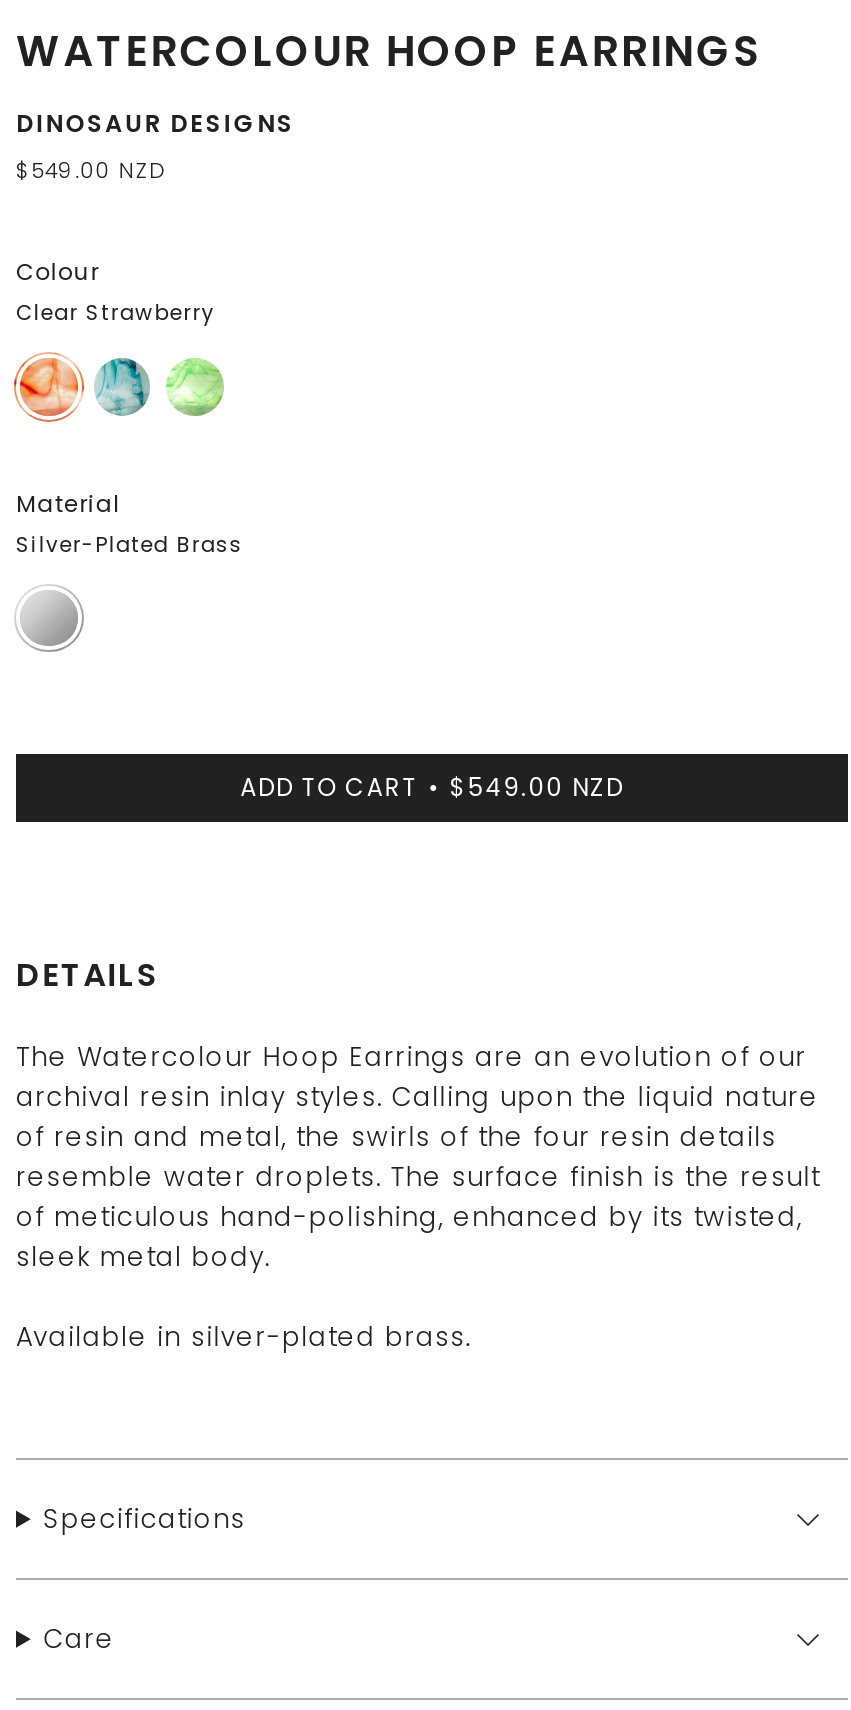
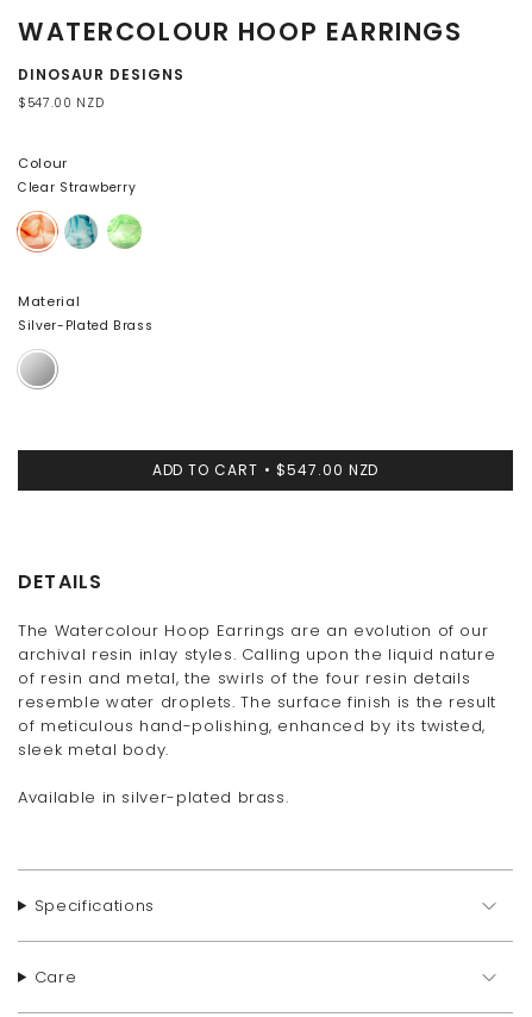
[16,155,164,185] $549.00 NZD -> [18,94,104,112] $547.00 NZD
[240,770,624,804] ADD TO CART $549.00 NZD -> [152,460,379,480] ADD TO CART $547.00 NZD

